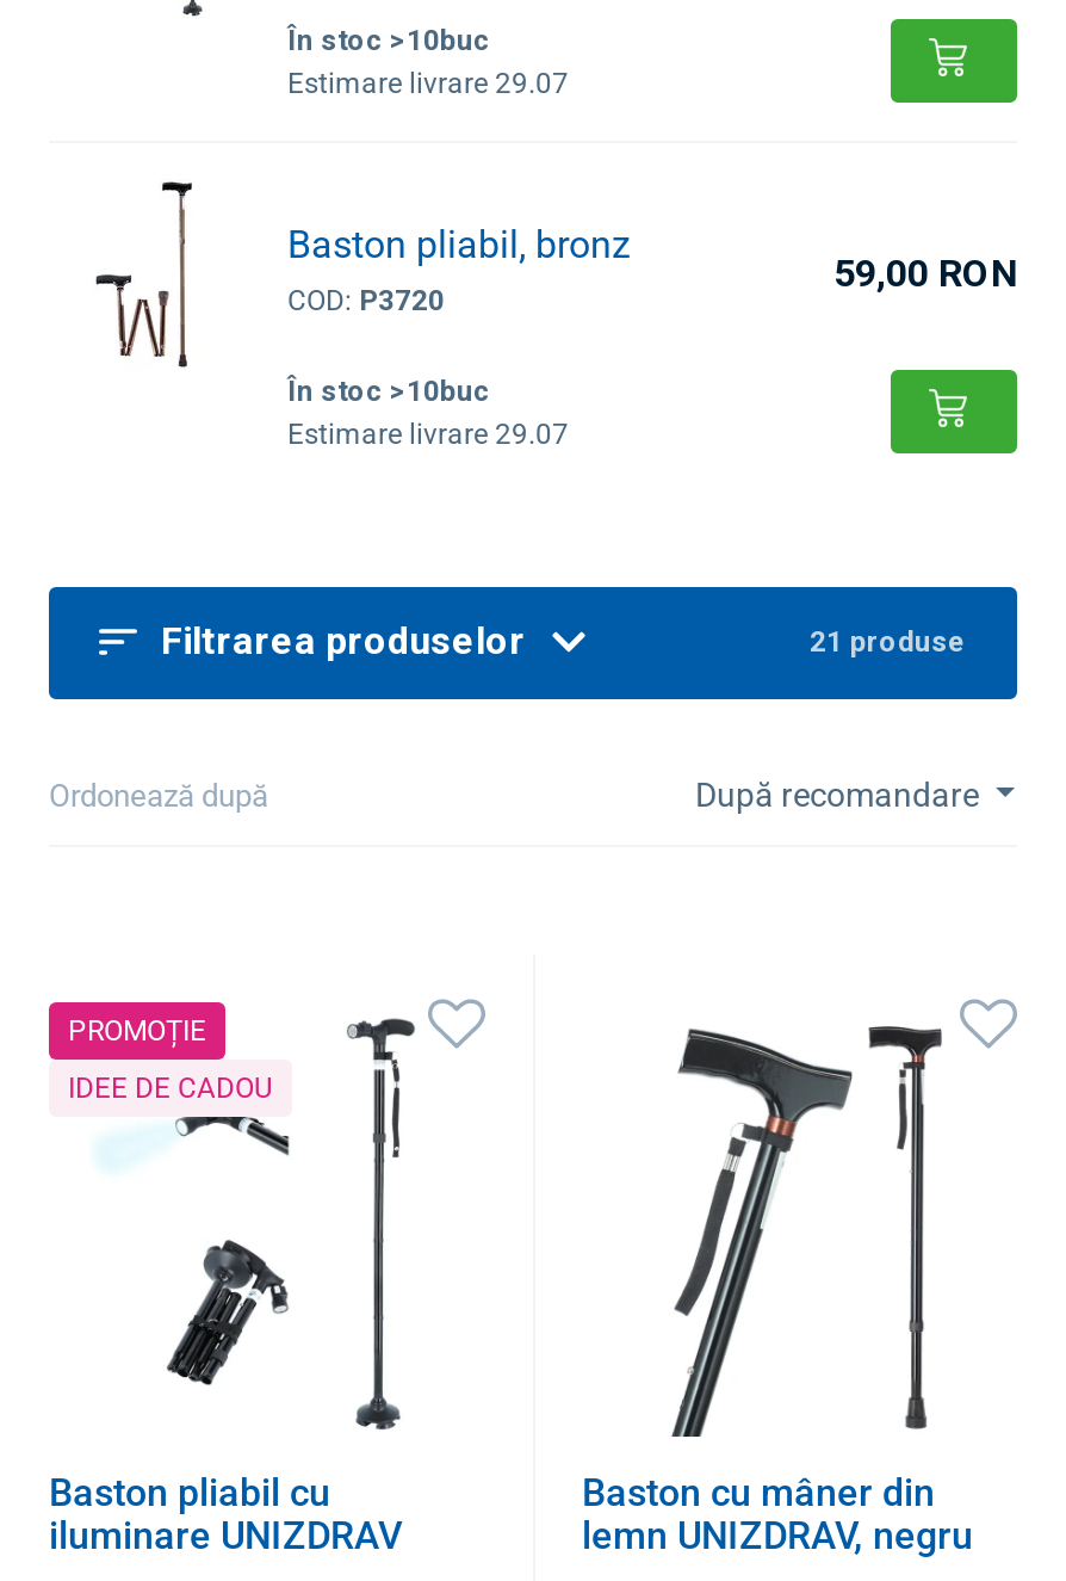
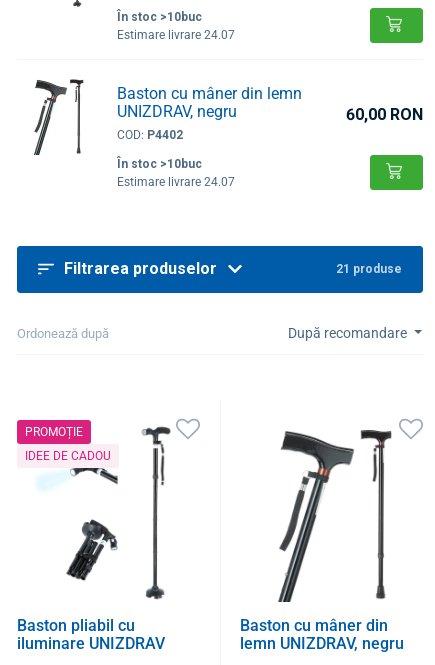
[287,66,569,100] Estimare livrare 29.07 -> [117,28,235,42] Estimare livrare 24.07
[92,179,631,370] [image] | Baston pliabil, bronz | COD: P3720 -> [33,76,302,156] [image] | Baston cu mâner din lemn | UNIZDRAV, negru | COD: P4402
[833,250,1017,295] 59,00 RON -> [346,105,423,124] 60,00 RON
[287,417,569,450] Estimare livrare 29.07 -> [117,175,235,189] Estimare livrare 24.07

